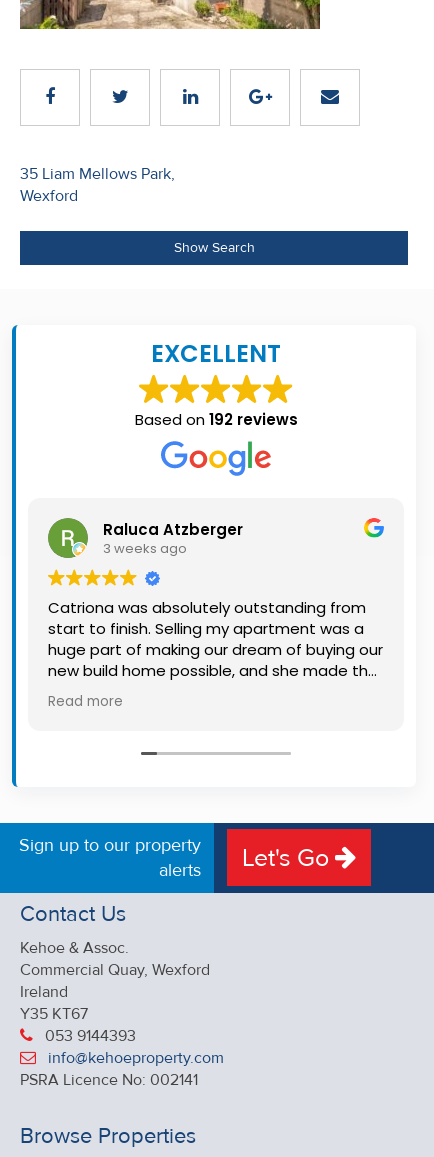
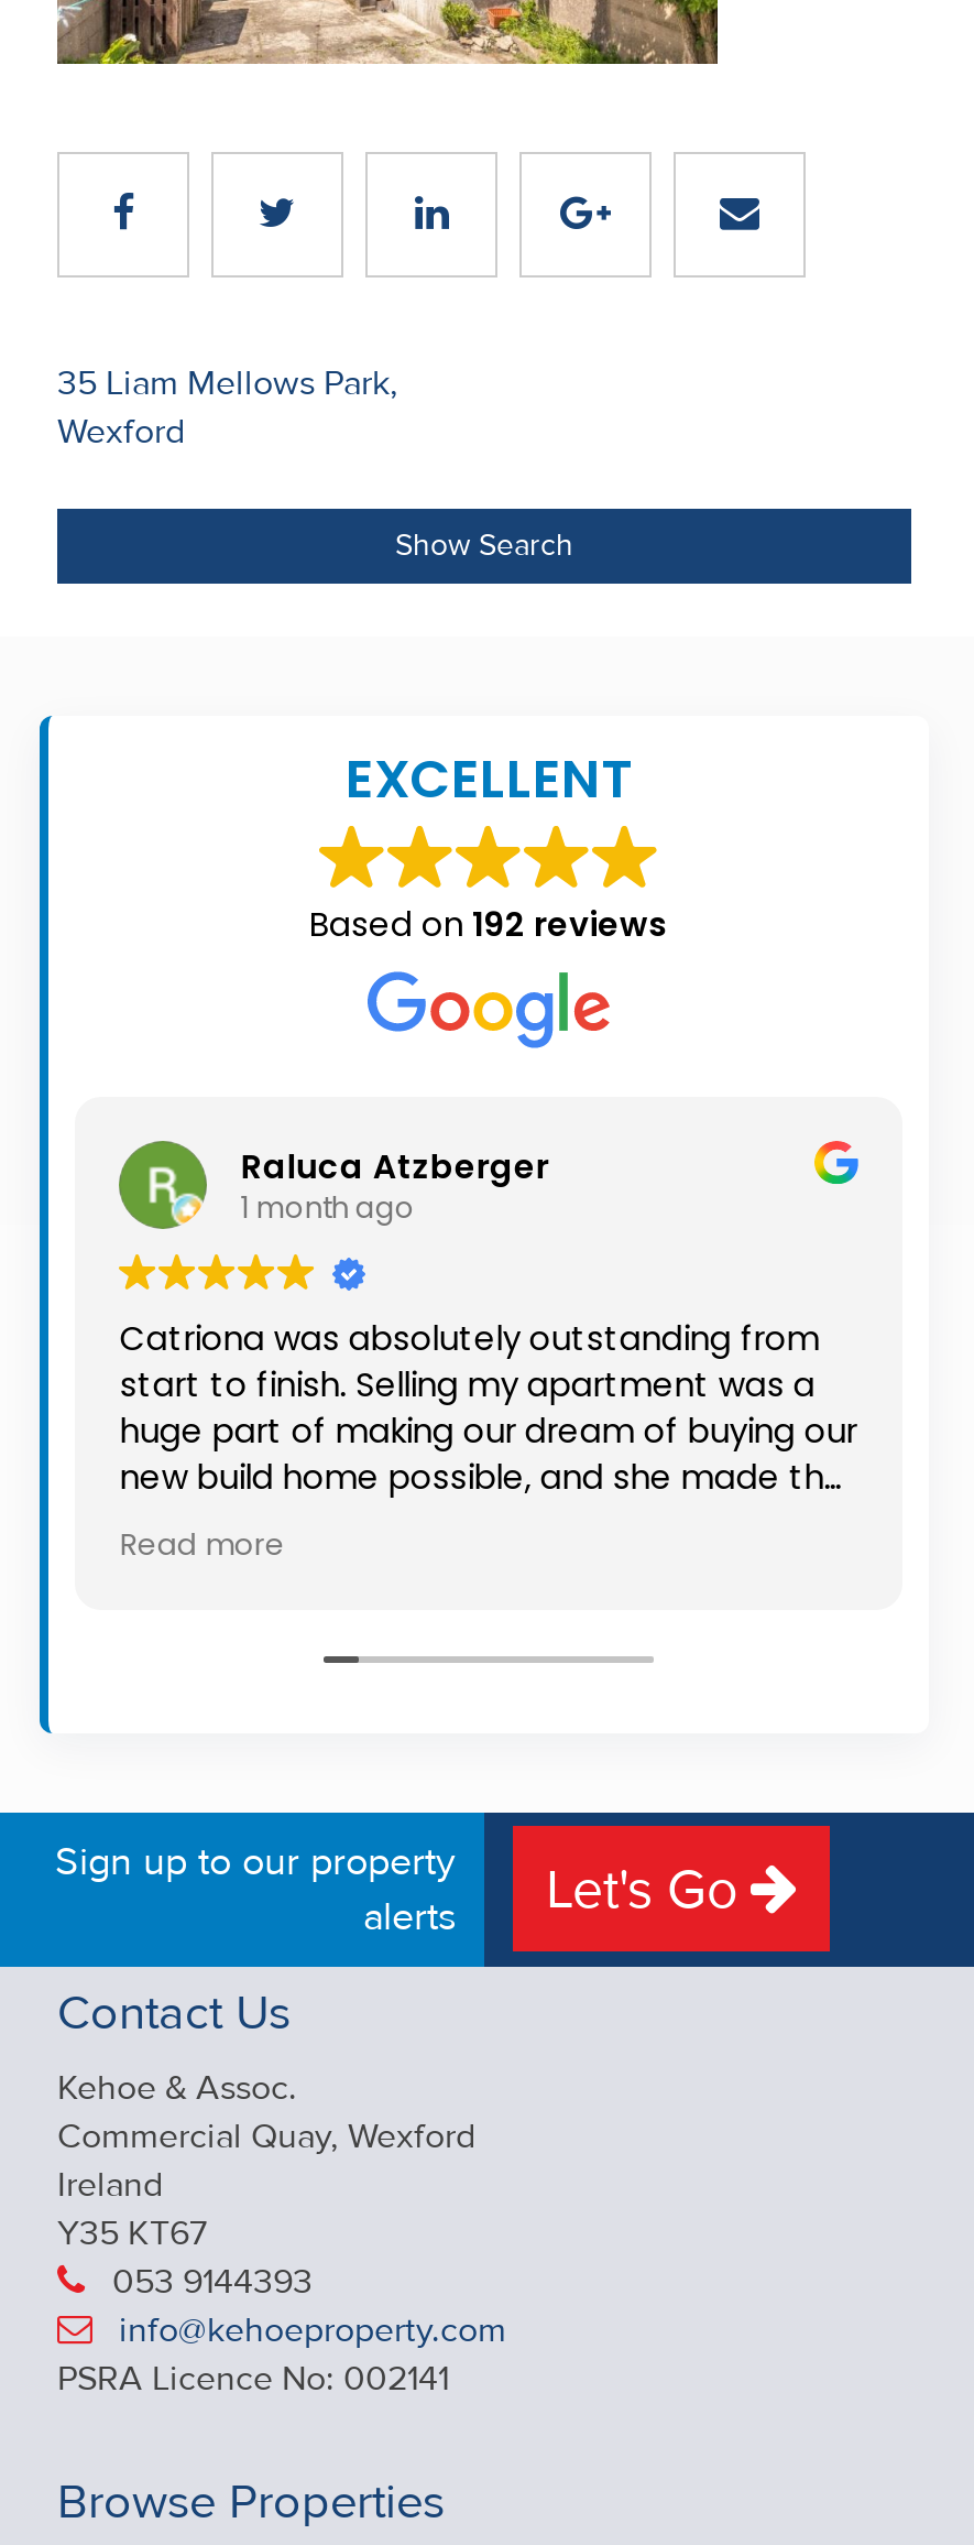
[103,538,187,557] 3 weeks ago -> [241,1186,415,1228] 1 month ago

